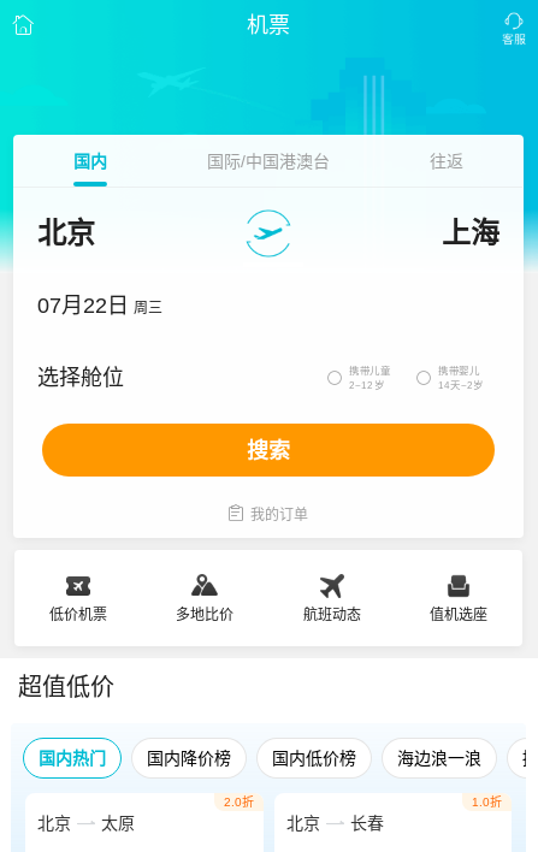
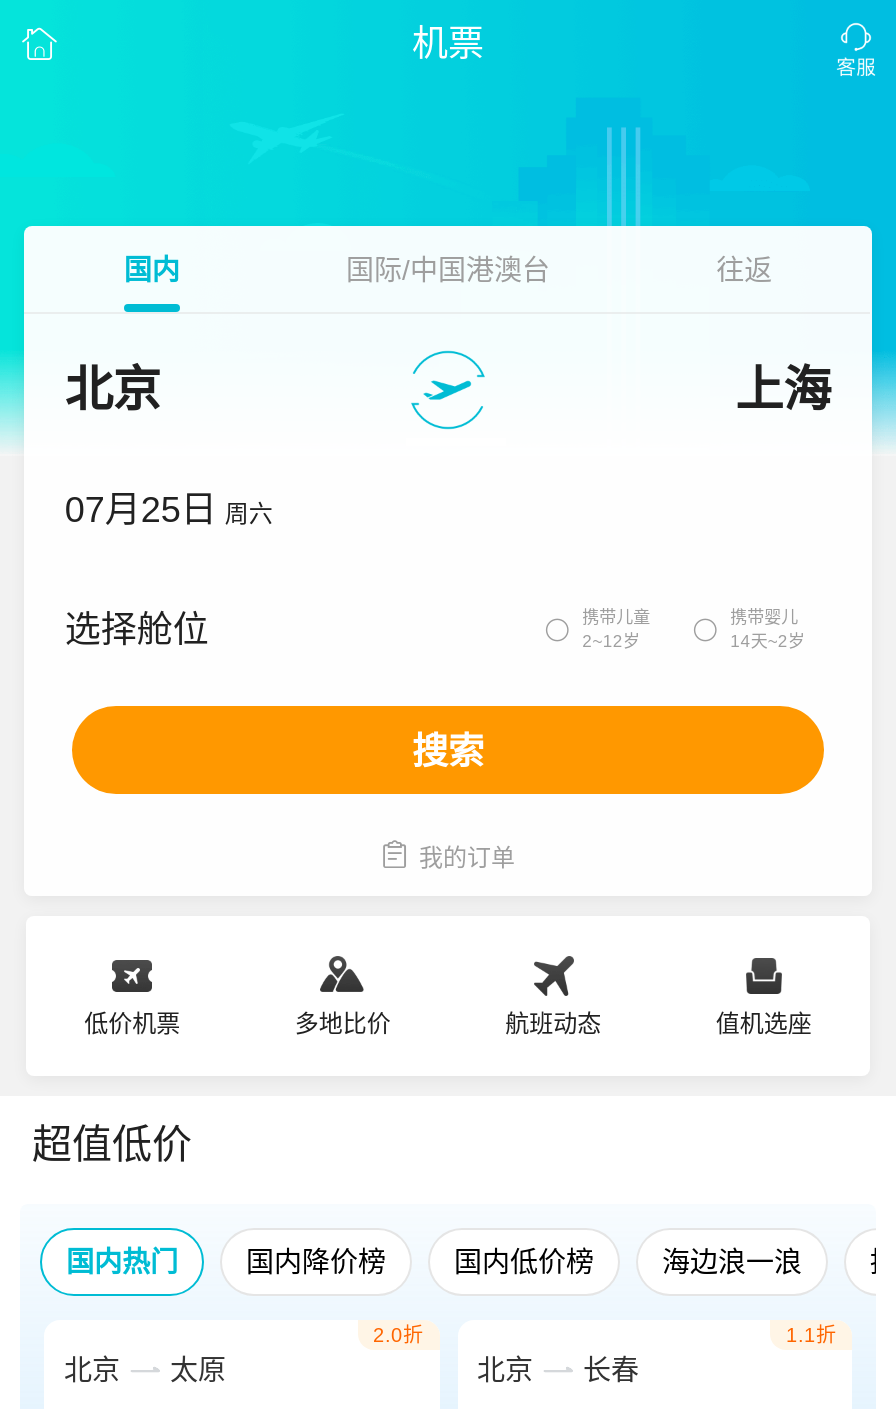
[38,294,163,318] 07月22日 周三 -> [65,490,273,530] 07月25日 周六
[472,795,502,809] 1.0折 -> [786,1324,836,1346] 1.1折

